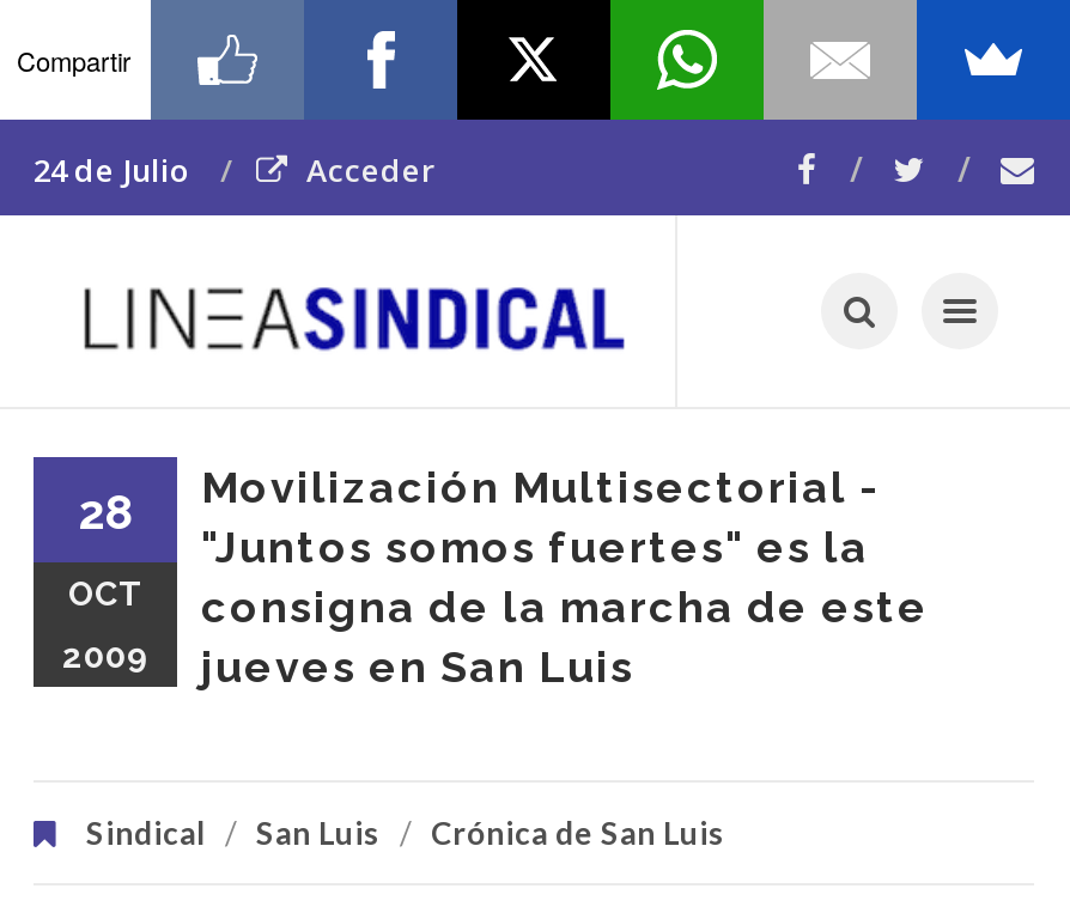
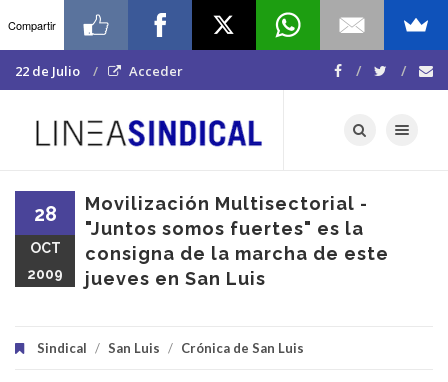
[34,148,196,191] 24 de Julio -> [15,62,83,80] 22 de Julio

